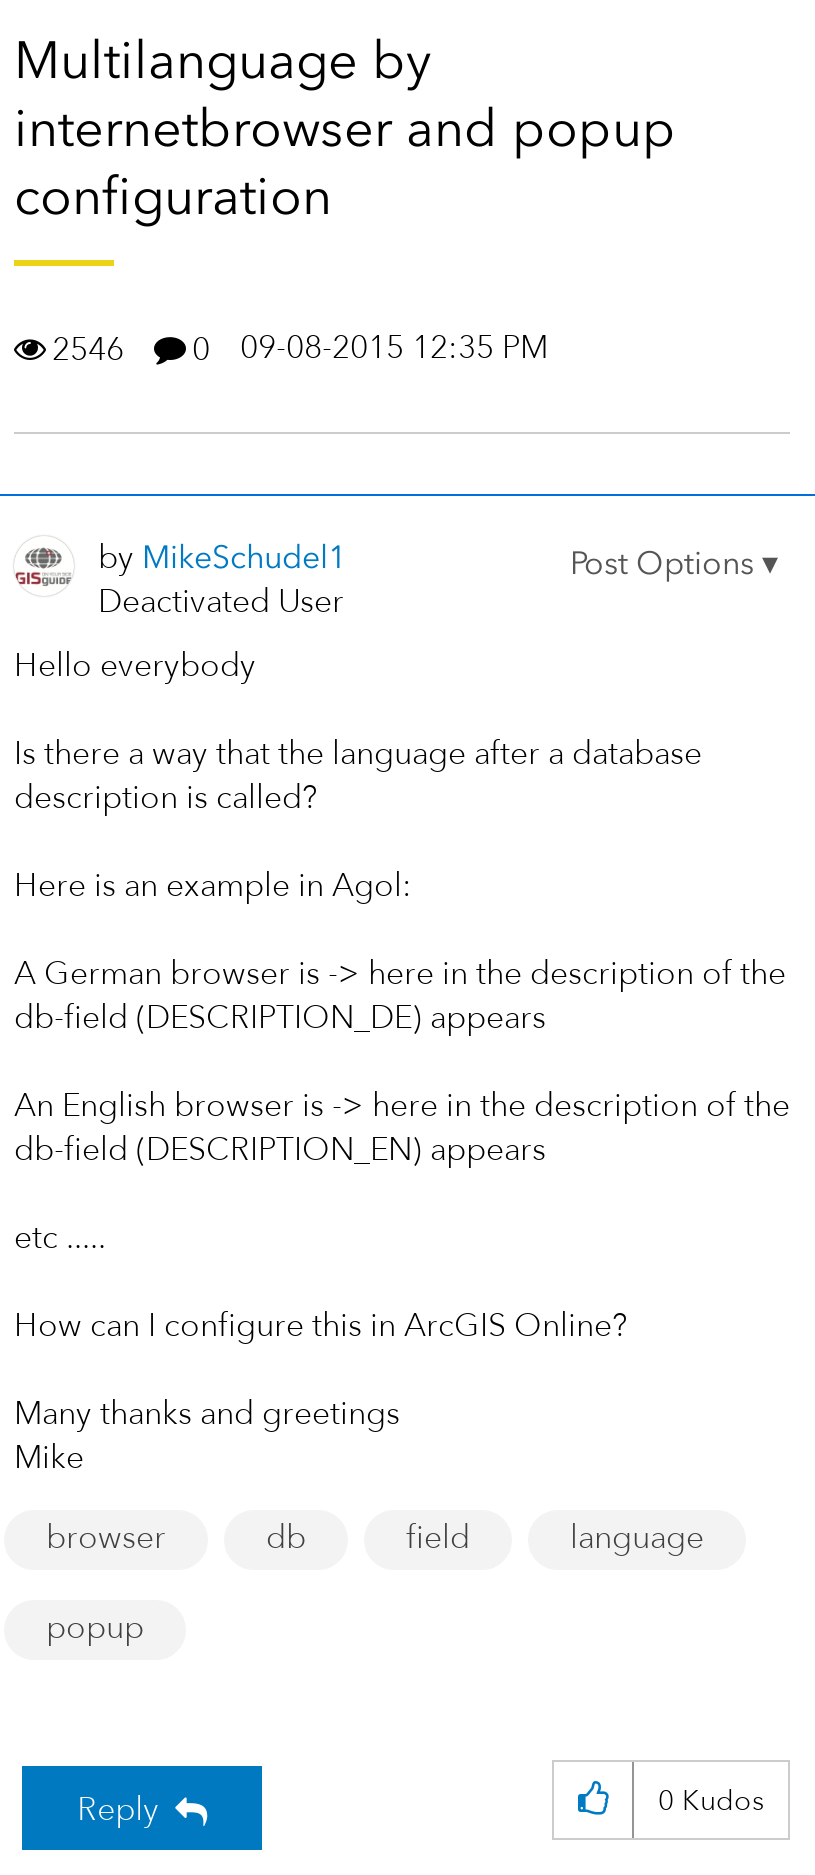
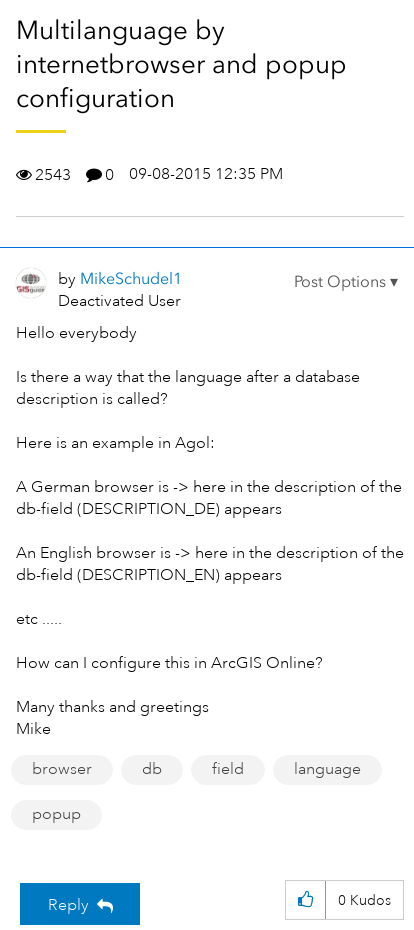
[52,328,548,370] 2546 0 09-08-2015 12:35 PM -> [35,164,283,185] 2543 0 09-08-2015 12:35 PM

